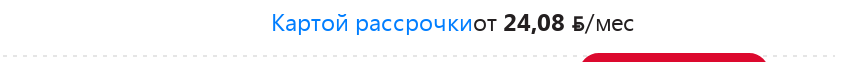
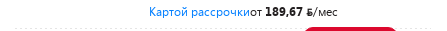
[271,6,565,38] Картой рассрочкиот 24,08 -> [149,3,303,19] Картой рассрочкиот 189,67

